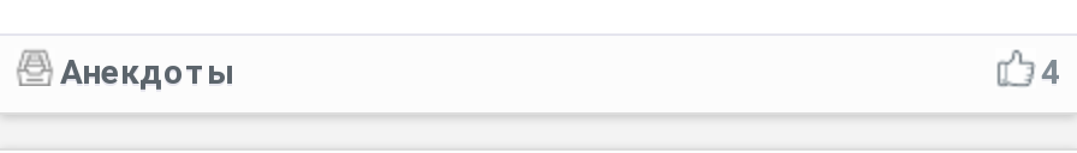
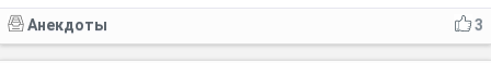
[1041,53,1060,91] 4 -> [475,16,483,34] 3

